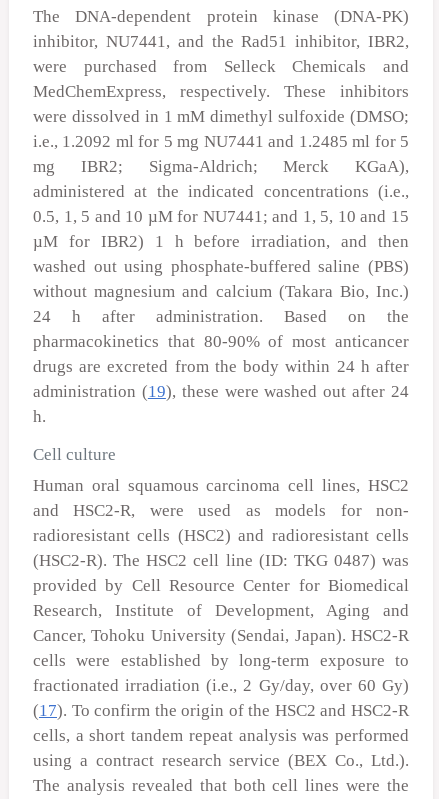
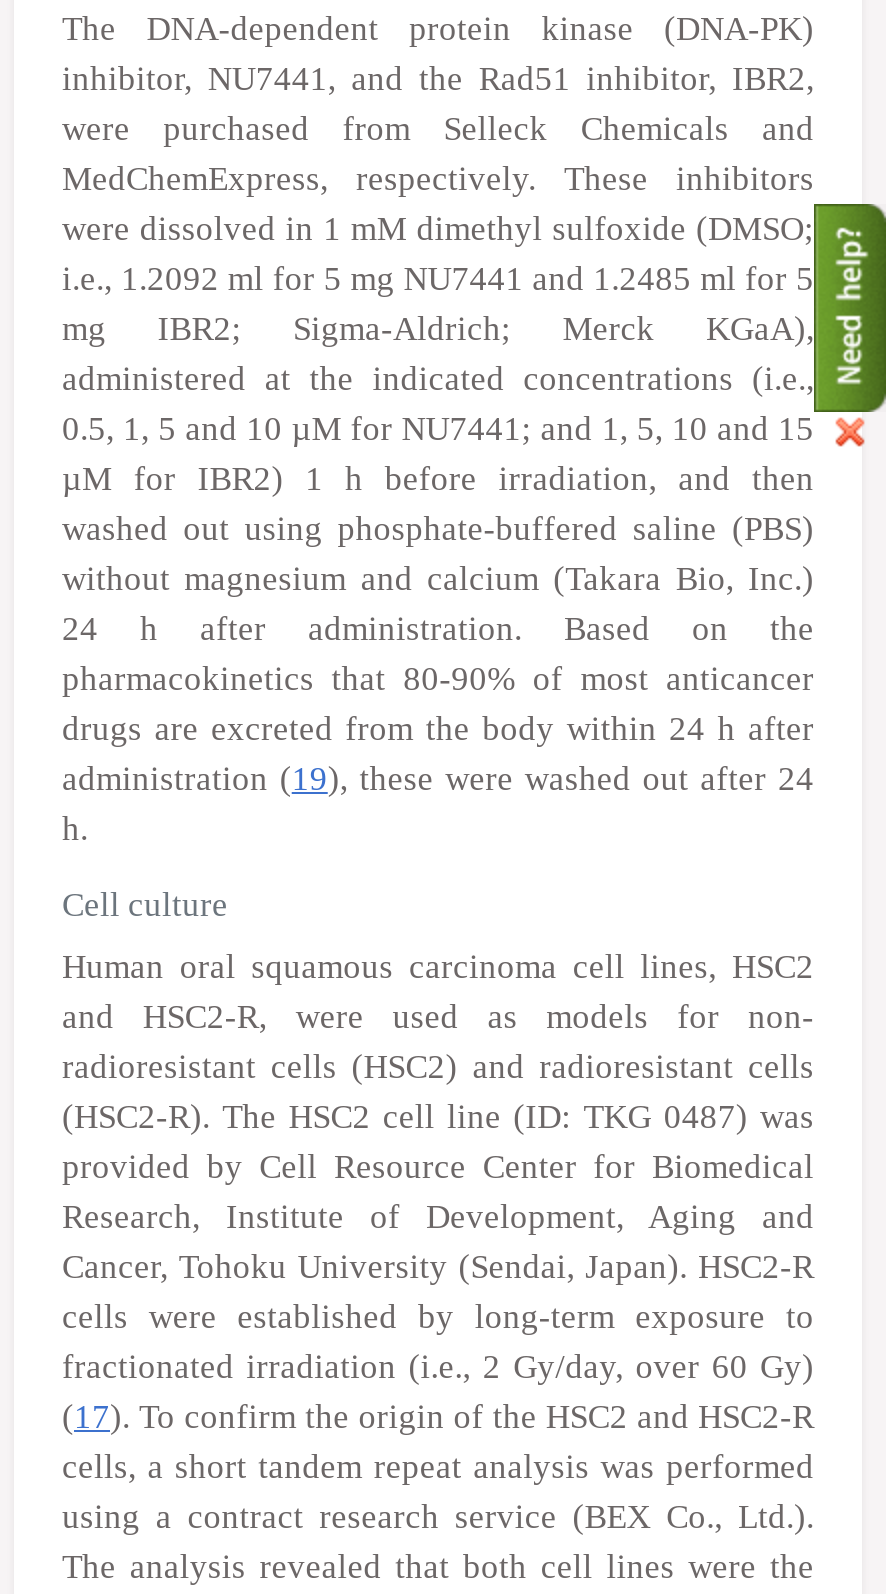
none -> [812,202,880,448] [image]

